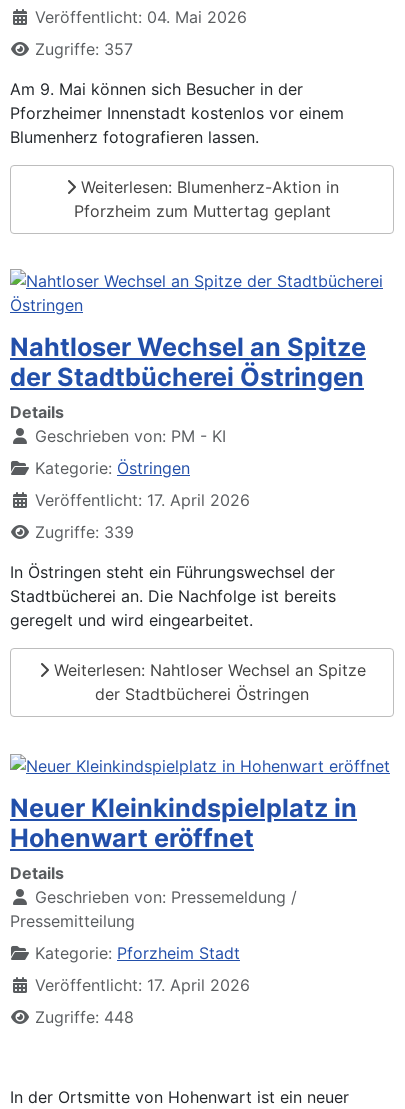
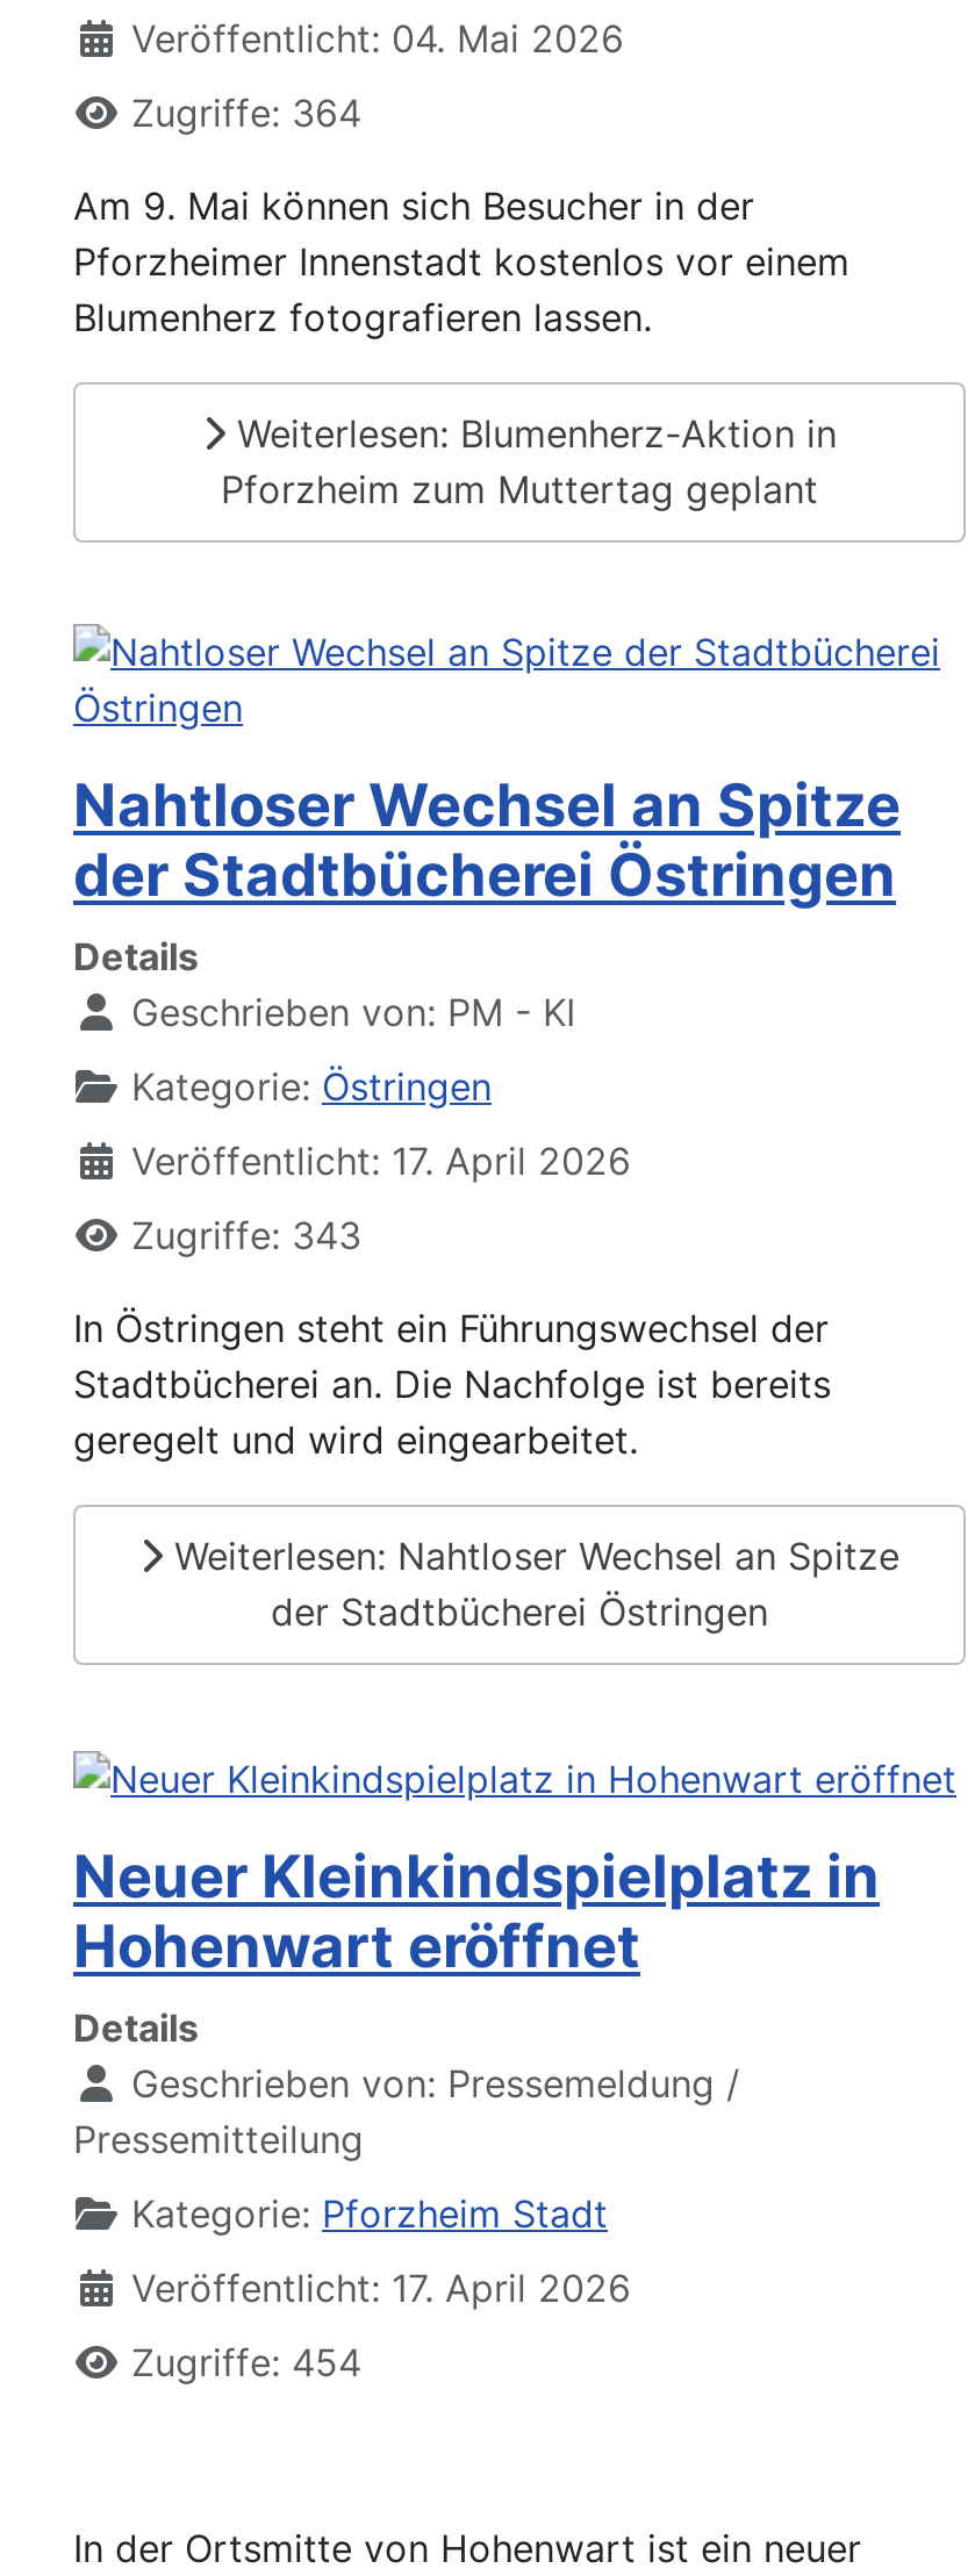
[35,39,133,59] Zugriffe: 357 -> [131,89,361,135] Zugriffe: 364
[35,522,134,542] Zugriffe: 339 -> [131,1211,361,1258] Zugriffe: 343
[35,1007,134,1027] Zugriffe: 448 -> [131,2338,361,2385] Zugriffe: 454

